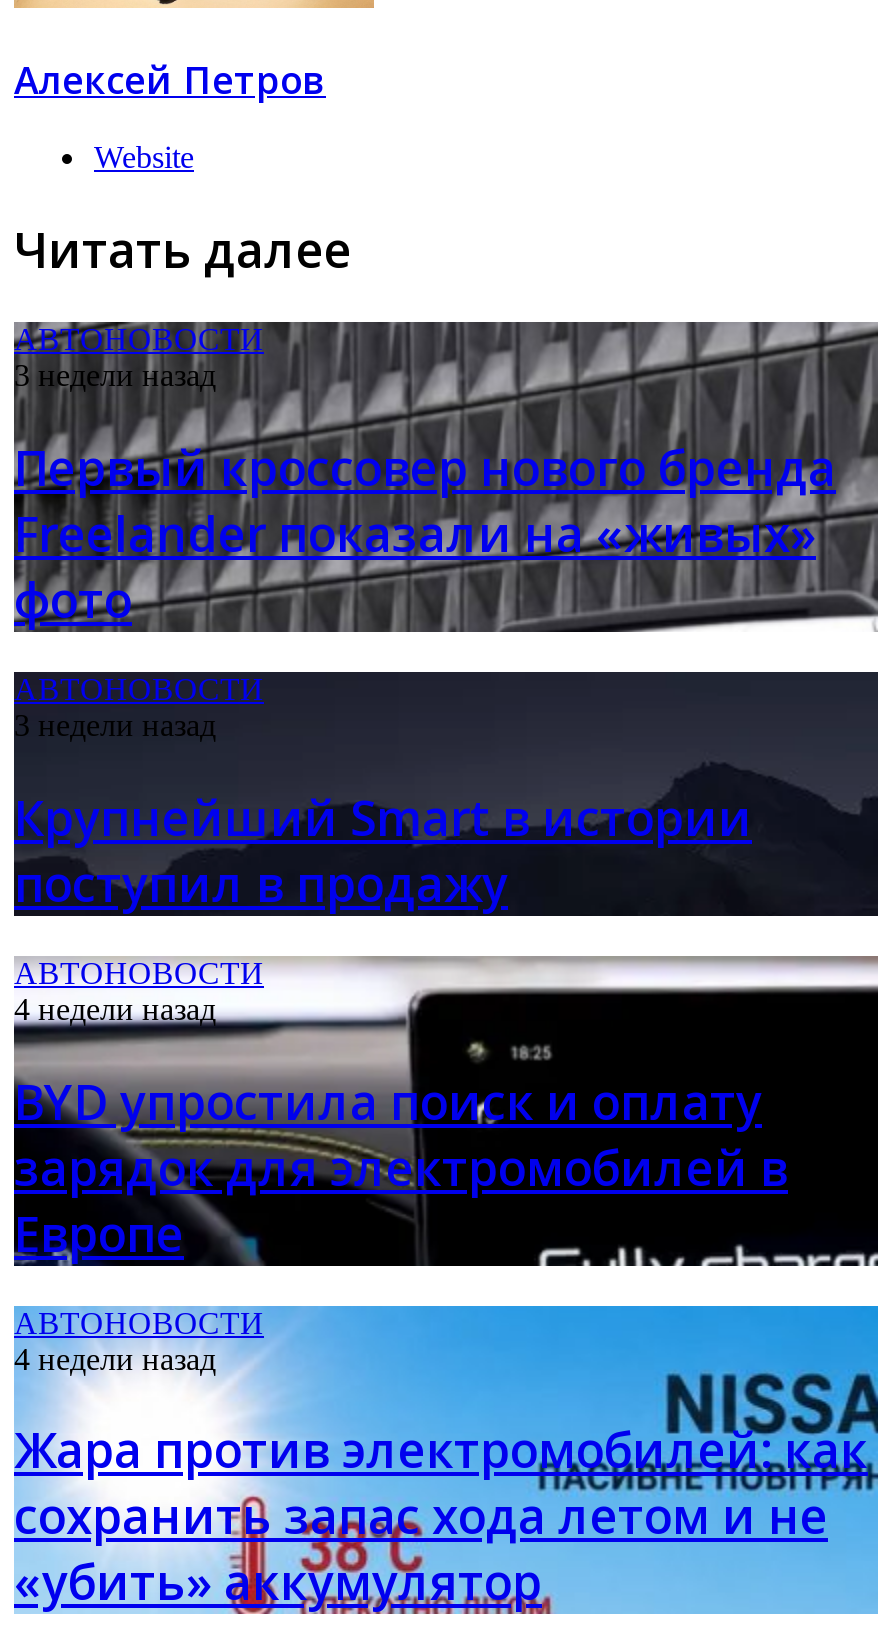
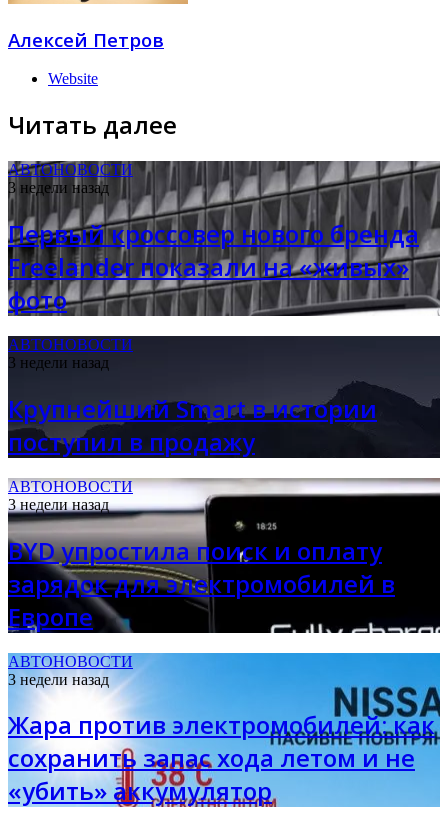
[14,991,216,1025] 4 недели назад -> [8,496,109,513] 3 недели назад
[14,1341,216,1375] 4 недели назад -> [8,670,109,687] 3 недели назад

